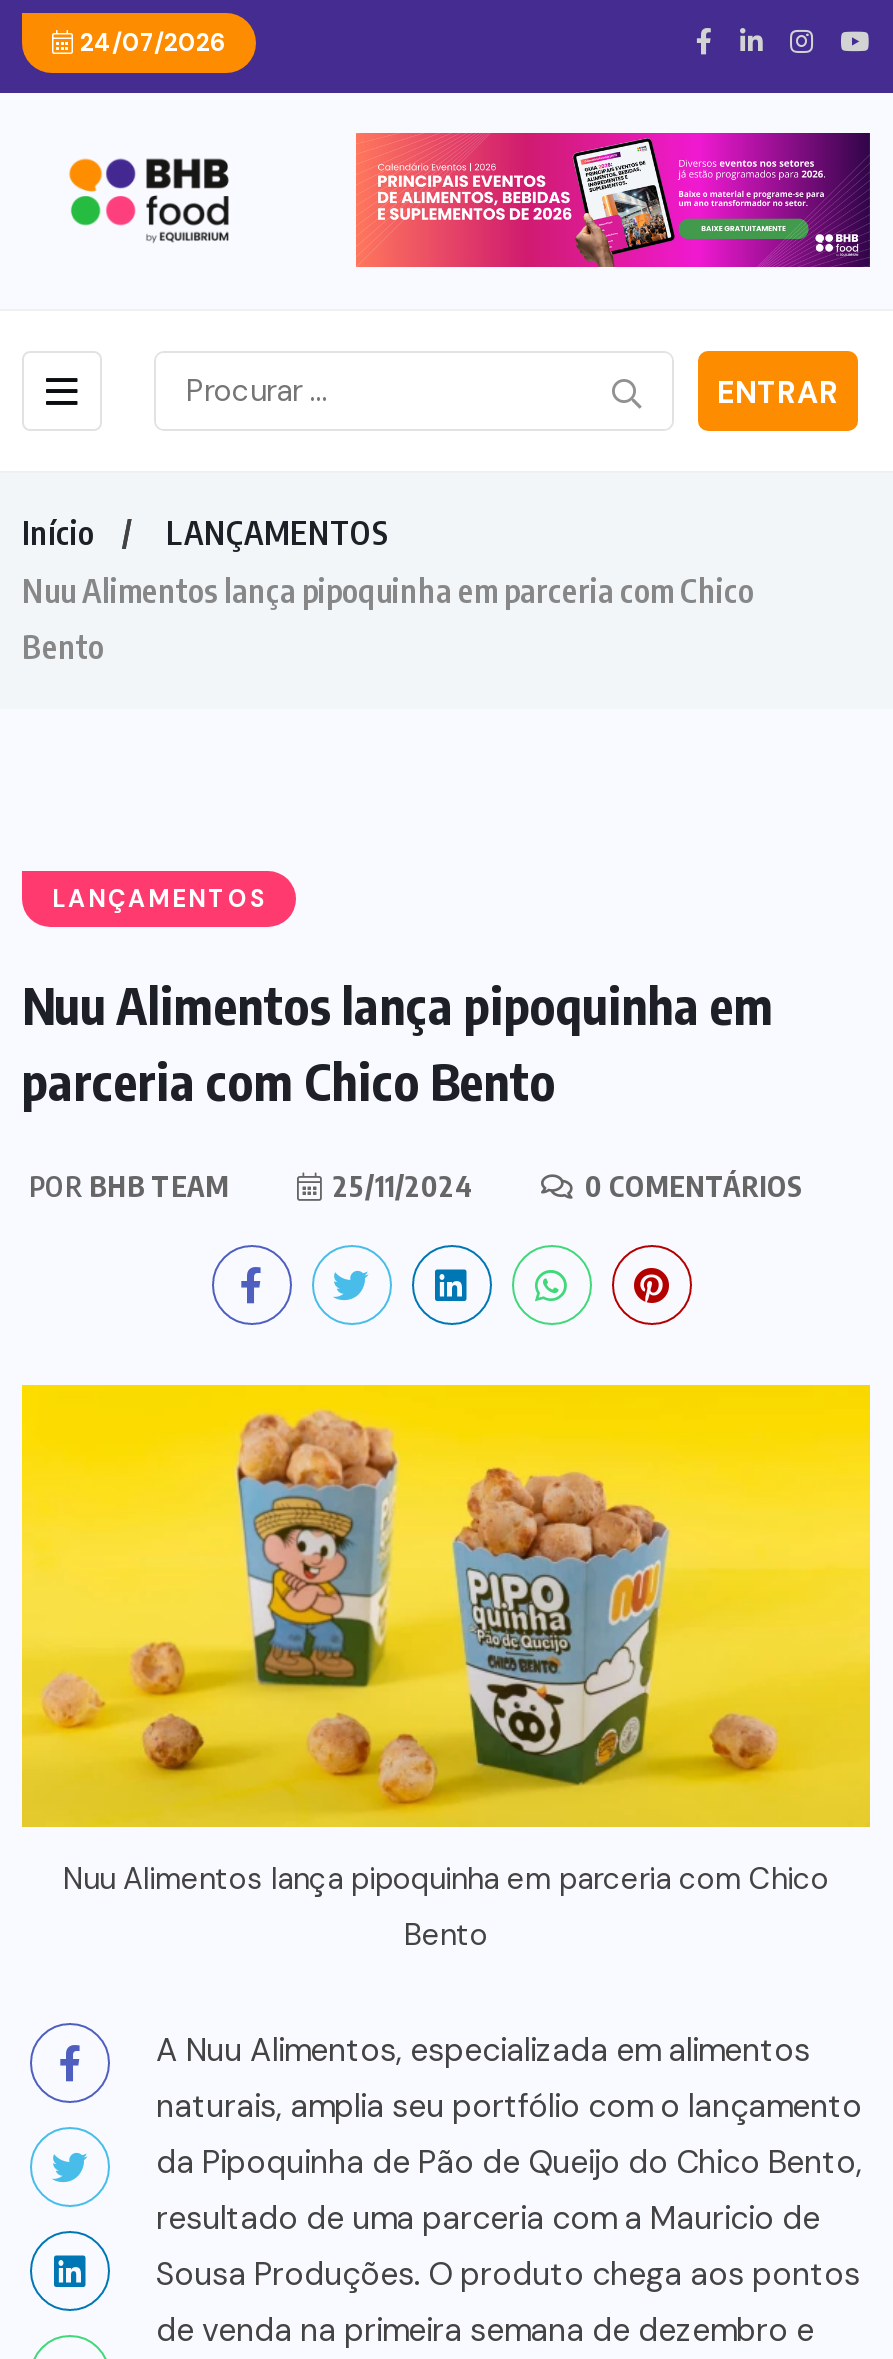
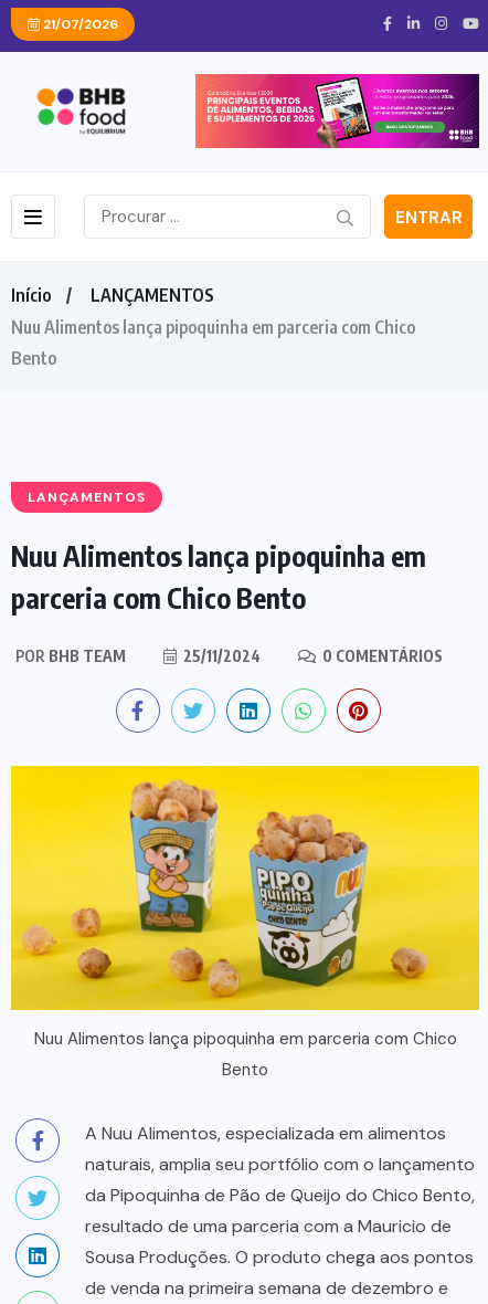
[74,27,226,59] 24/07/2026 -> [40,15,118,33] 21/07/2026

